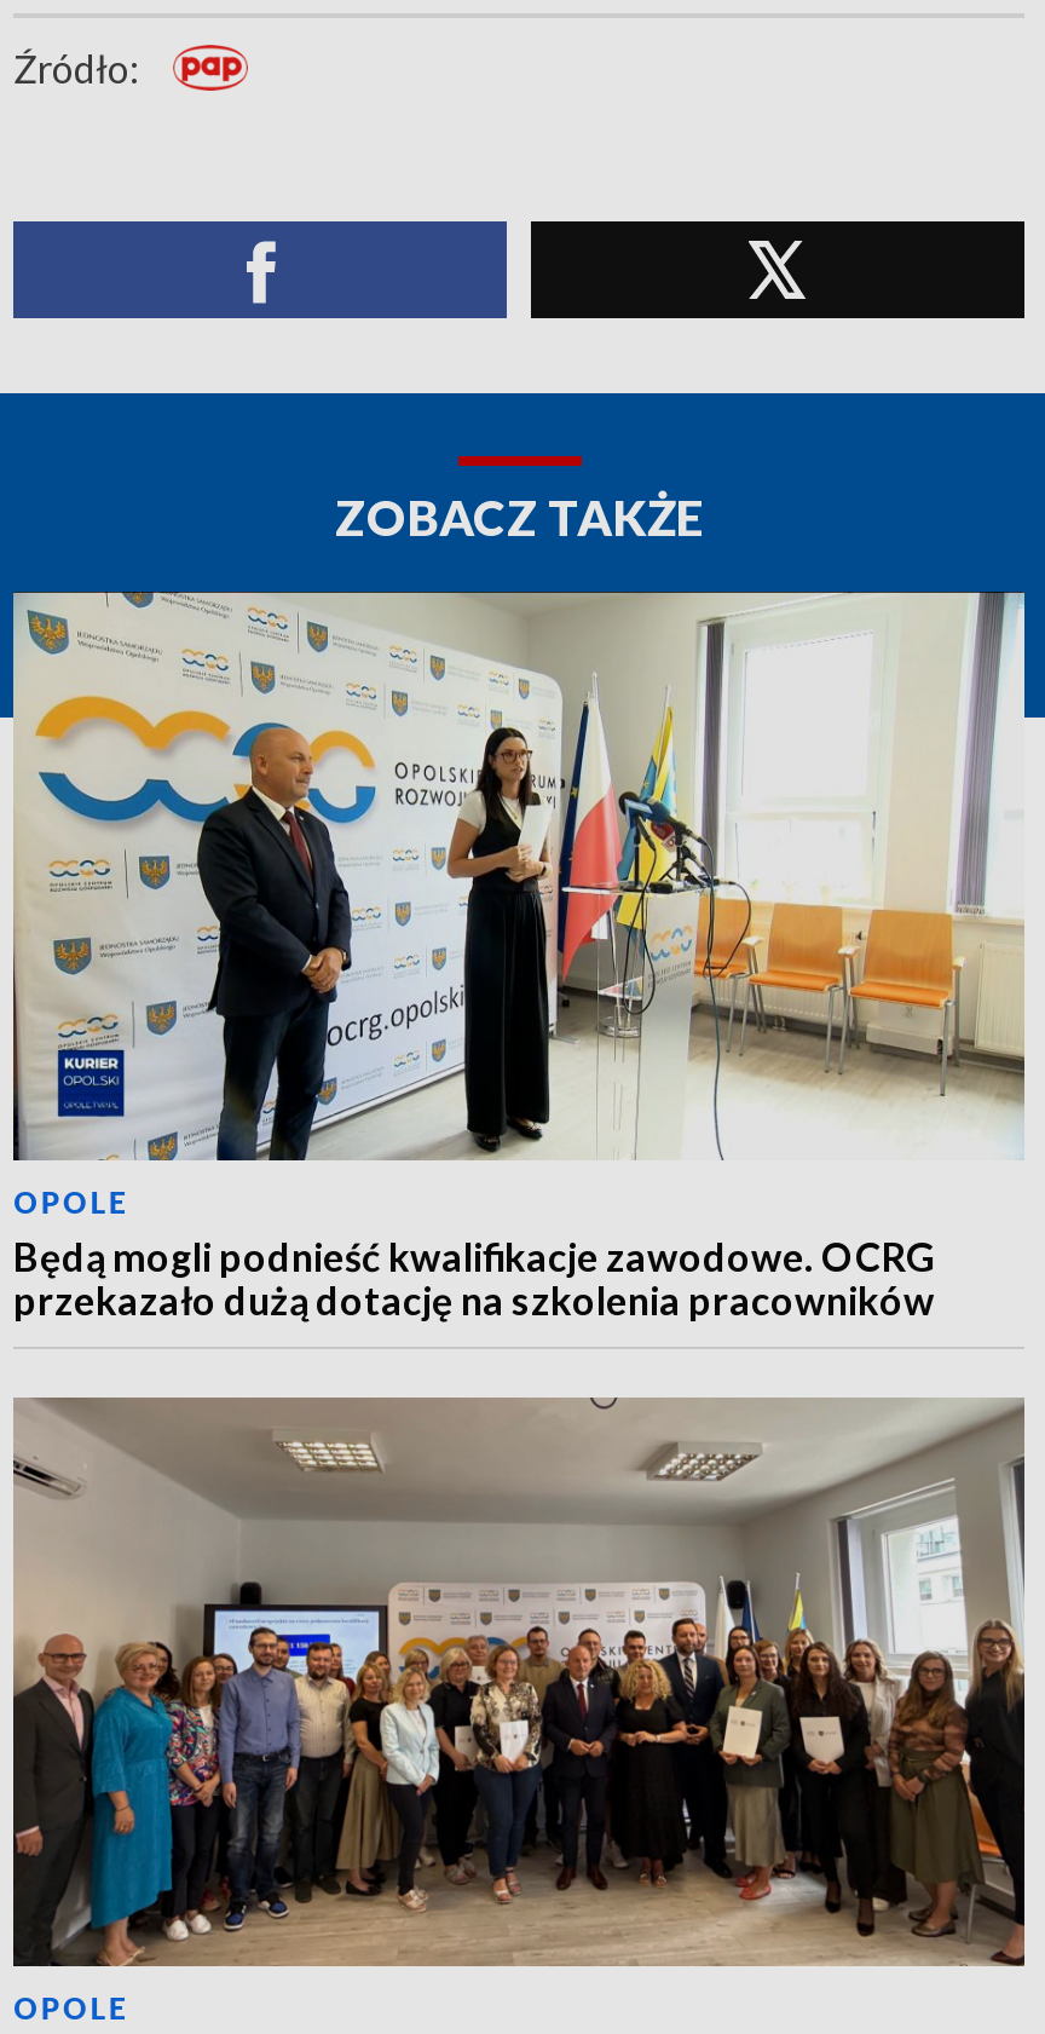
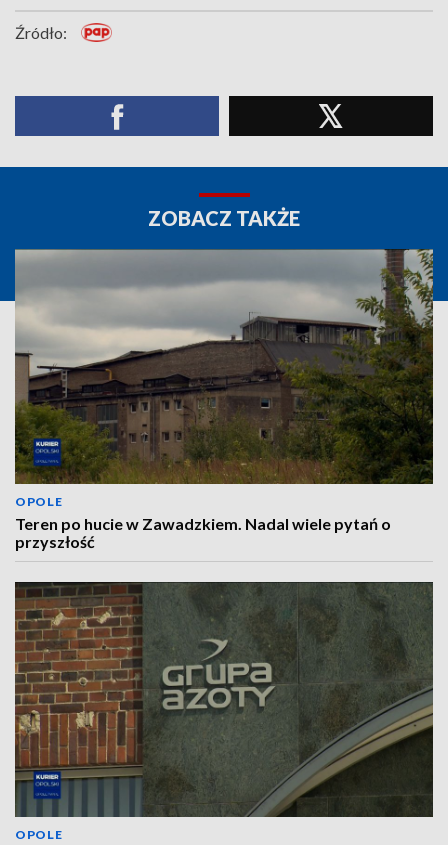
[13,589,1027,1323] [image] | Będą mogli podnieść kwalifikacje zawodowe. OCRG | przekazało dużą dotację na szkolenia pracowników -> [14,248,434,551] [image] | Teren po hucie w Zawadzkiem. Nadal wiele pytań o | przyszłość
[13,1398,1027,1969] [image] -> [15,581,434,818] [image]

